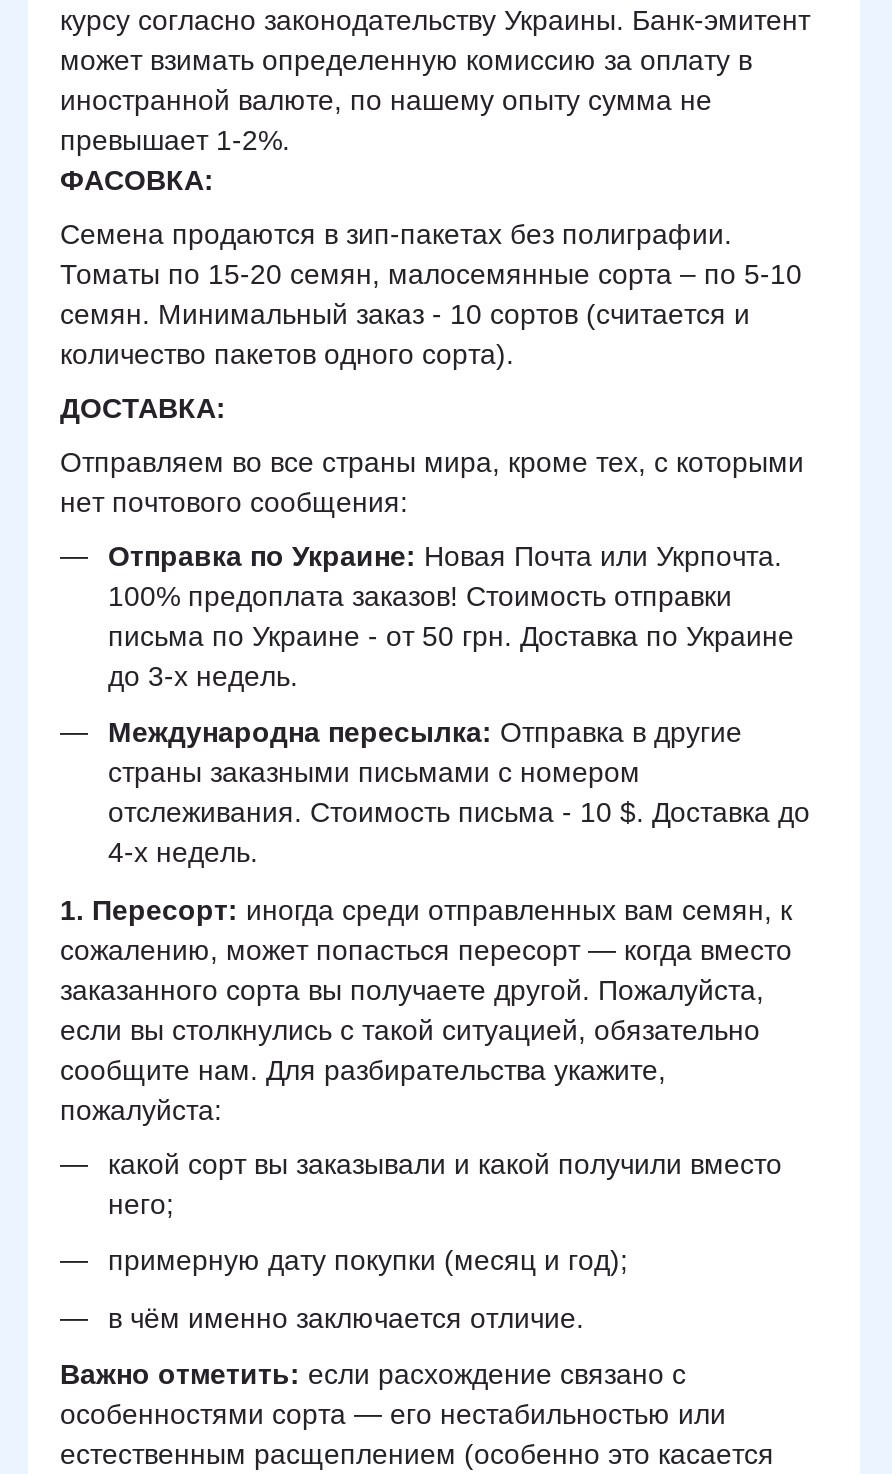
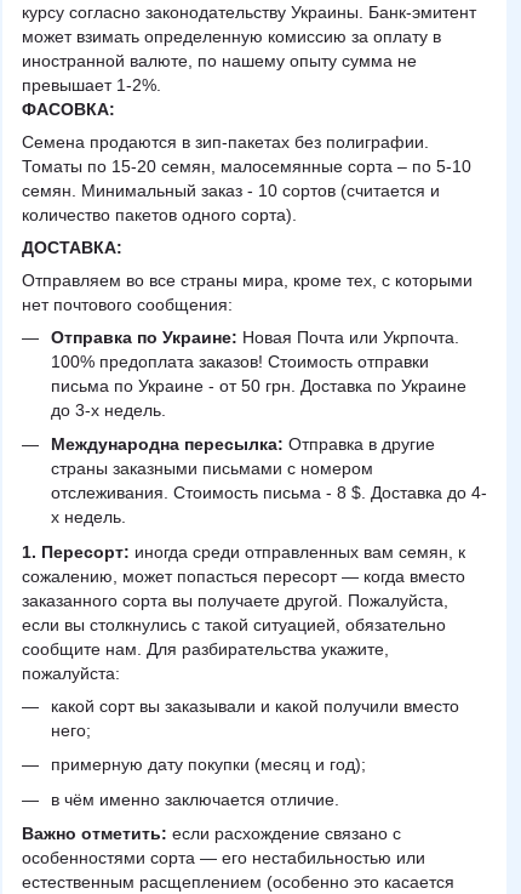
[108,797,810,869] отслеживания. Стоимость письма - 10 $. Доставка до | 4-х недель. -> [51,483,487,527] отслеживания. Стоимость письма - 8 $. Доставка до 4- | х недель.

